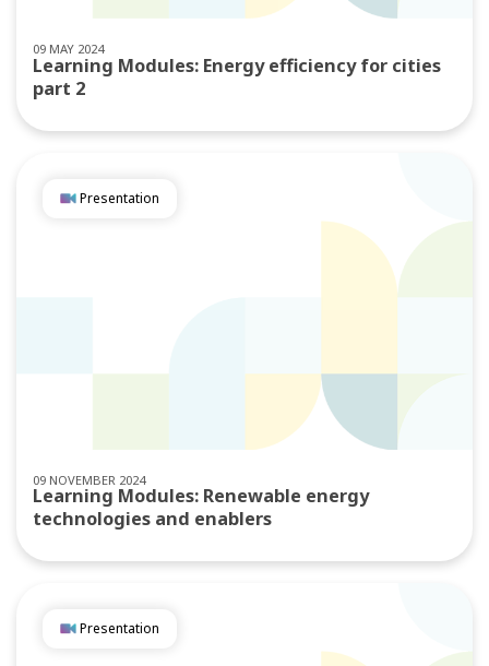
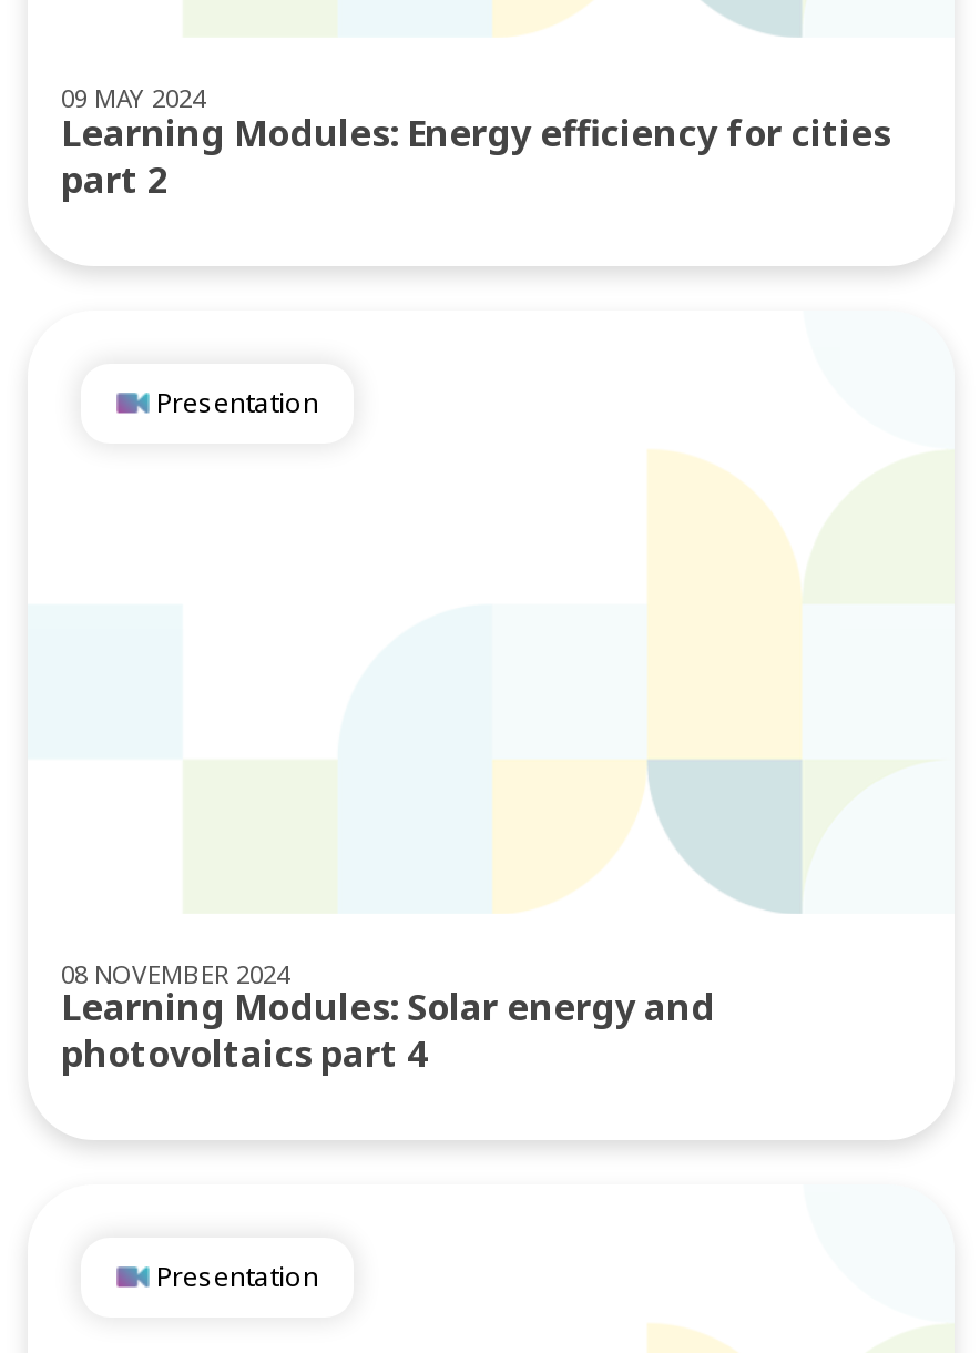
[33,471,145,487] 09 NOVEMBER 2024 -> [61,956,289,990] 08 NOVEMBER 2024
[33,484,369,531] Learning Modules: Renewable energy | technologies and enablers -> [61,983,715,1078] Learning Modules: Solar energy and | photovoltaics part 4

